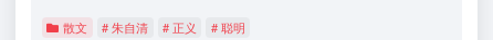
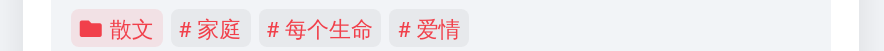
[102,18,245,35] # 朱自清 | # 正义 | # 聪明 -> [179,11,460,43] # 家庭 | # 每个生命 | # 爱情

